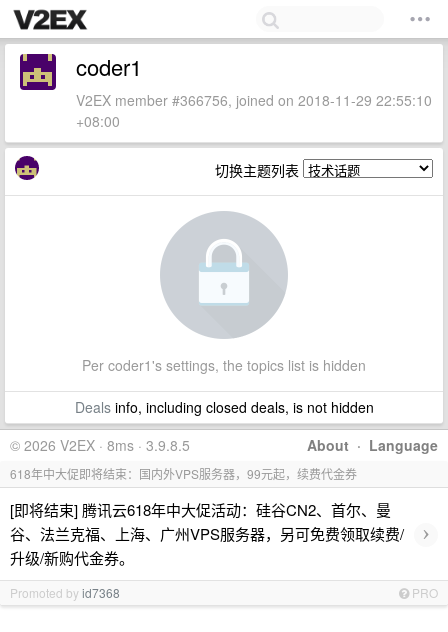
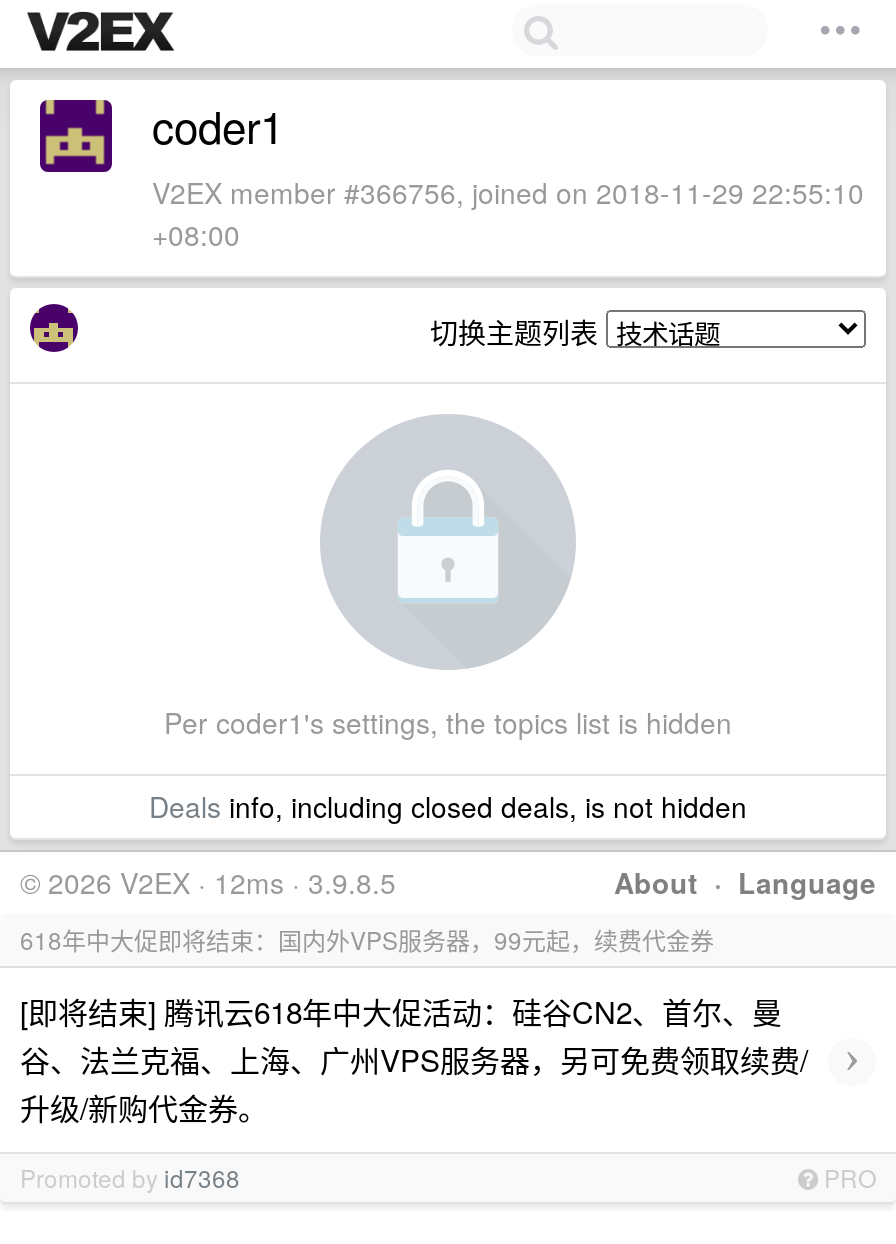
[10,435,190,455] © 2026 V2EX · 8ms · 3.9.8.5 -> [20,862,396,902] © 2026 V2EX · 12ms · 3.9.8.5

